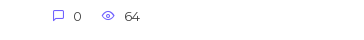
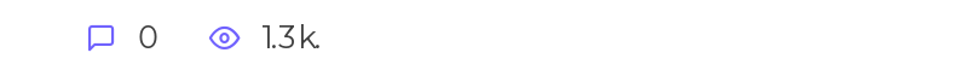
[124,9,140,24] 64 -> [261,20,322,56] 1.3k.

